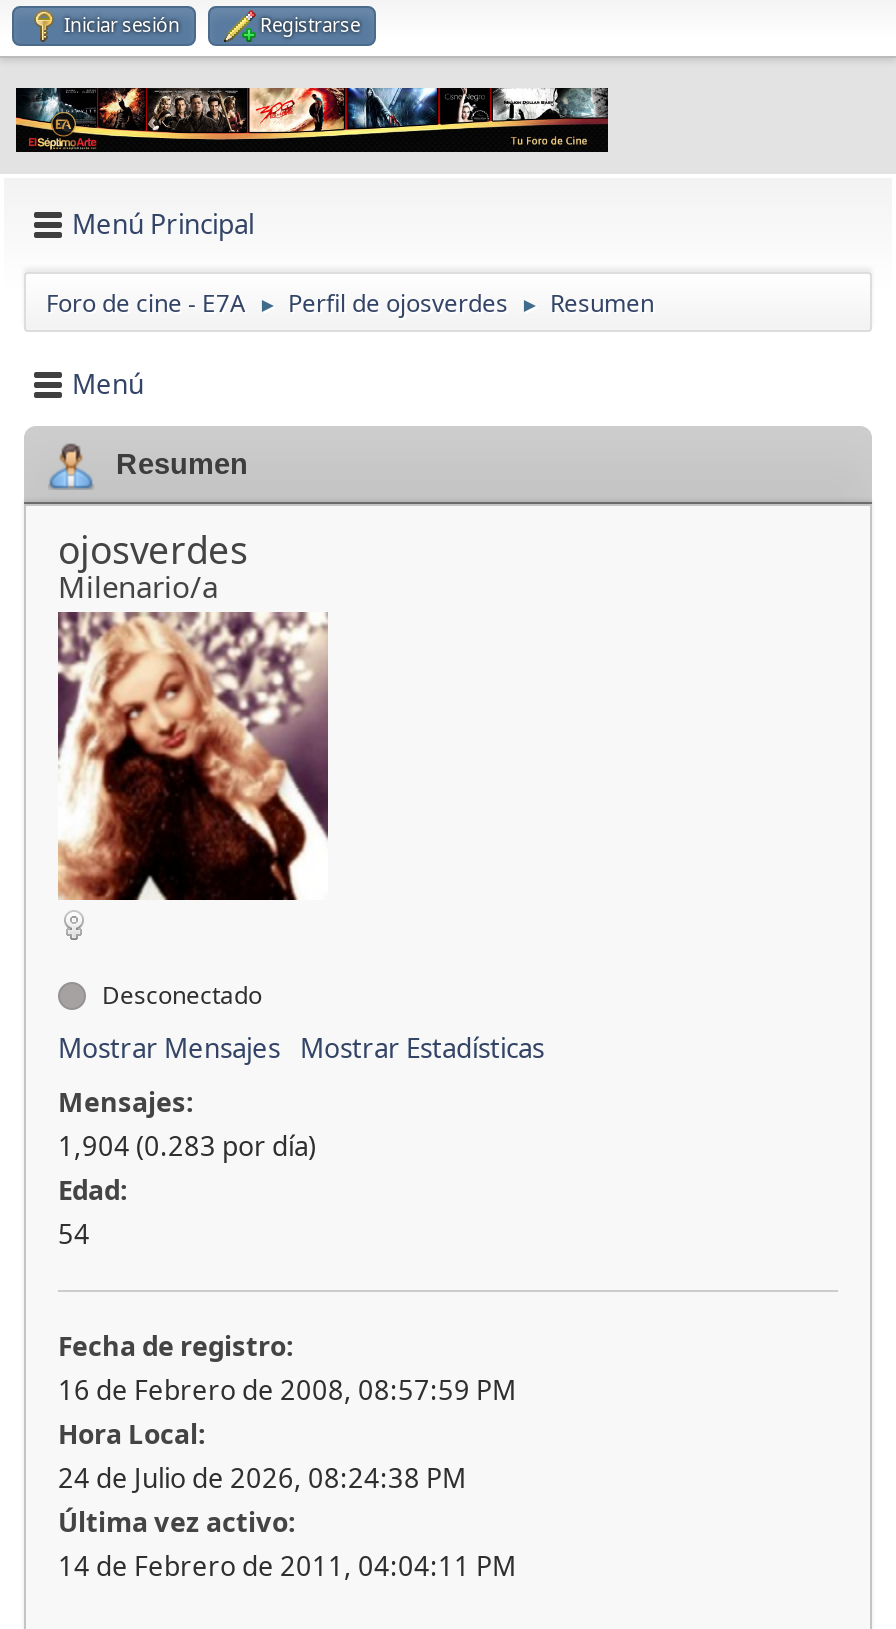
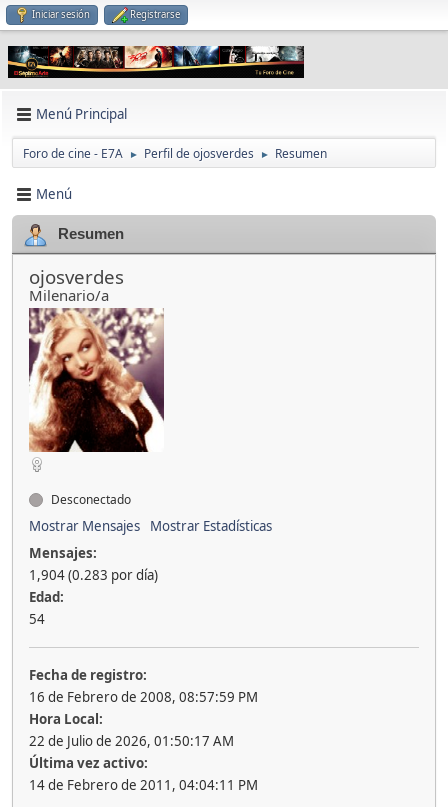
[58,1460,466,1496] 24 de Julio de 2026, 08:24:38 PM -> [29,732,234,750] 22 de Julio de 2026, 01:50:17 AM

